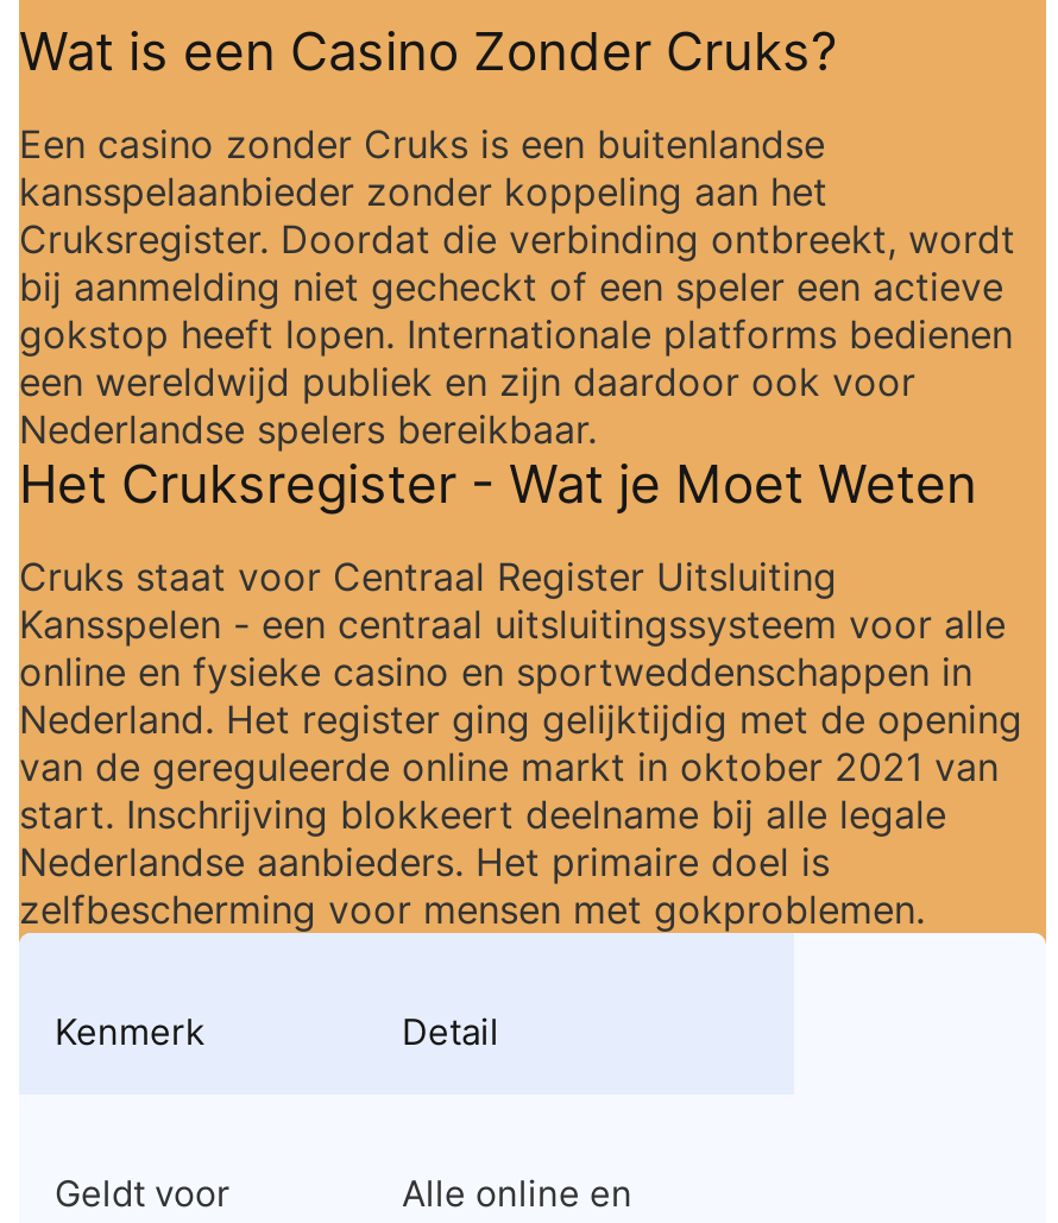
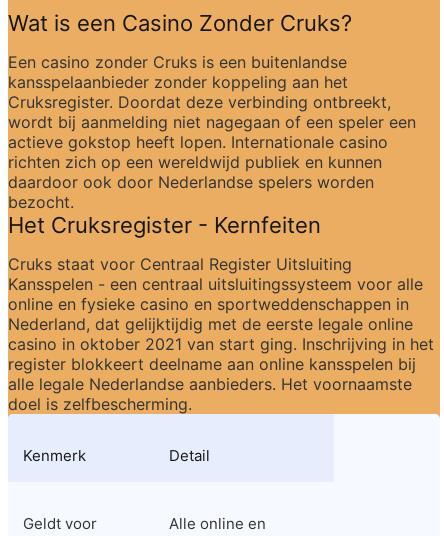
[19,215,1015,515] Cruksregister. Doordat die verbinding ontbreekt, wordt | bij aanmelding niet gecheckt of een speler een actieve | gokstop heeft lopen. Internationale platforms bedienen | een wereldwijd publiek en zijn daardoor ook voor | Nederlandse spelers bereikbaar. | Het Cruksregister - Wat je Moet Weten -> [8,92,416,238] Cruksregister. Doordat deze verbinding ontbreekt, | wordt bij aanmelding niet nagegaan of een speler een | actieve gokstop heeft lopen. Internationale casino | richten zich op een wereldwijd publiek en kunnen | daardoor ook door Nederlandse spelers worden | bezocht. | Het Cruksregister - Kernfeiten
[19,695,1022,933] Nederland. Het register ging gelijktijdig met de opening | van de gereguleerde online markt in oktober 2021 van | start. Inschrijving blokkeert deelname bij alle legale | Nederlandse aanbieders. Het primaire doel is | zelfbescherming voor mensen met gokproblemen. -> [8,314,434,414] Nederland, dat gelijktijdig met de eerste legale online | casino in oktober 2021 van start ging. Inschrijving in het | register blokkeert deelname aan online kansspelen bij | alle legale Nederlandse aanbieders. Het voornaamste | doel is zelfbescherming.

